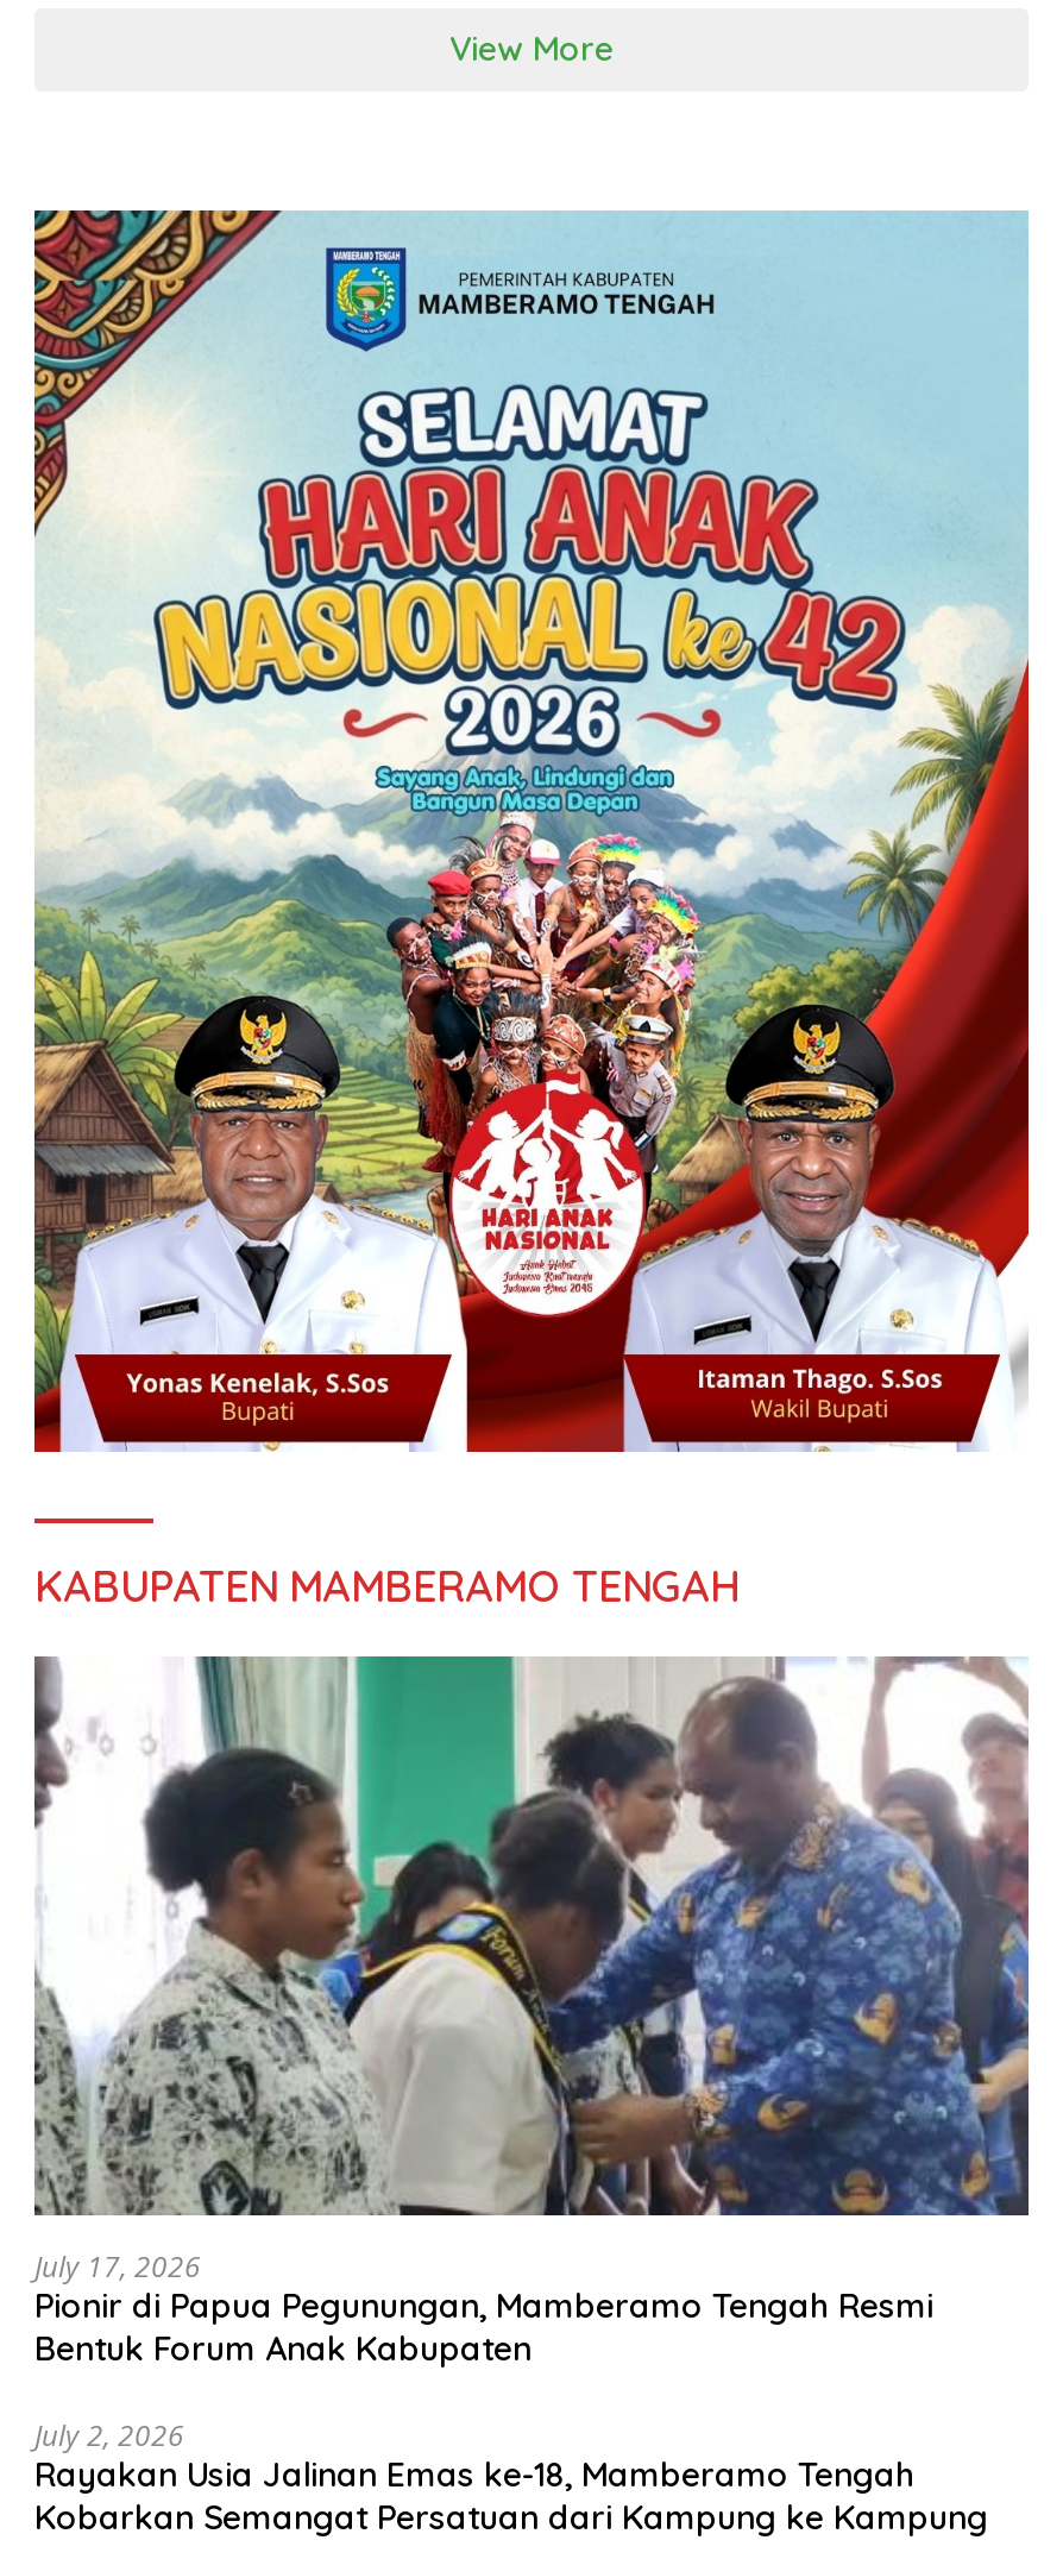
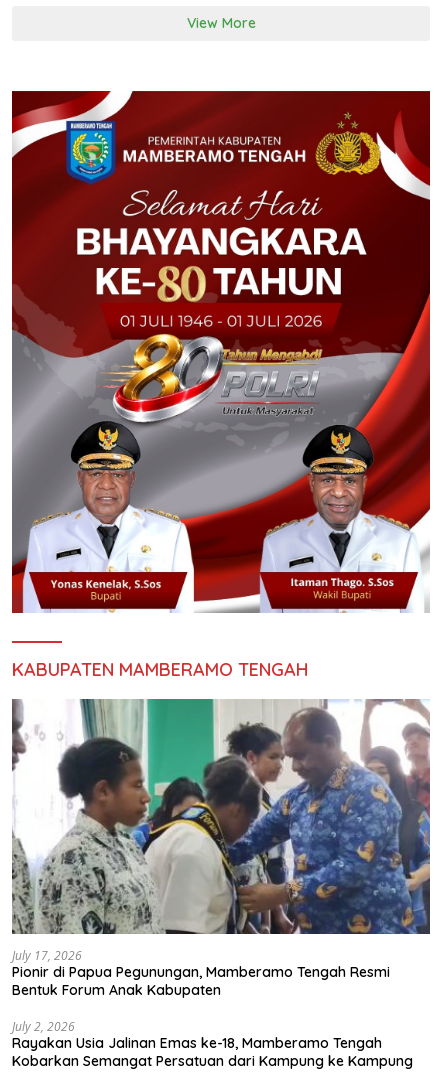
[32,208,1031,1454] [image] -> [11,90,431,613] [image]

